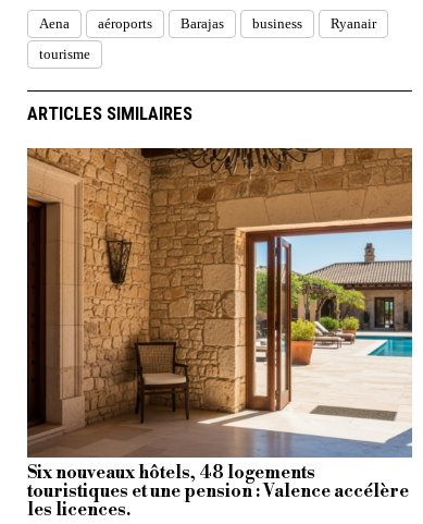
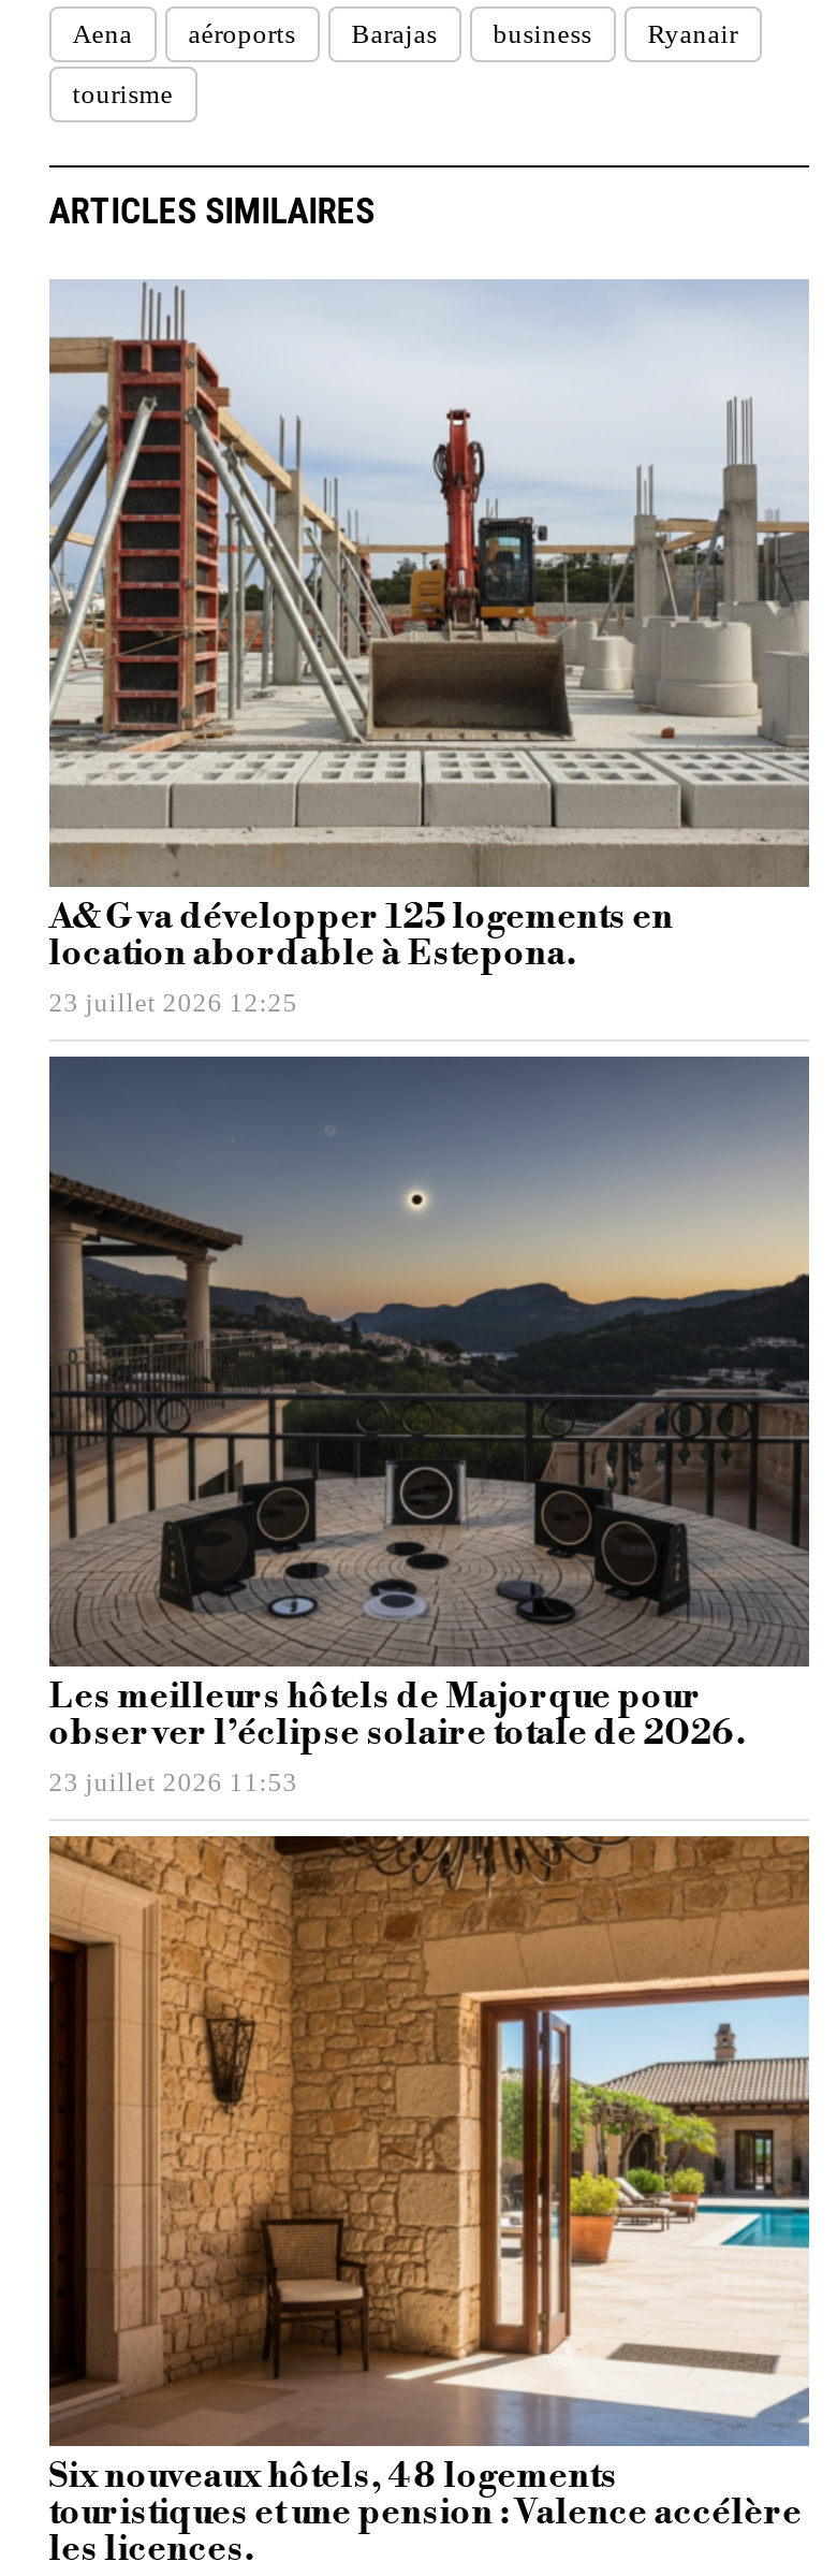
none -> [47,278,811,1019] [image] | A&G va développer 125 logements en | location abordable à Estepona. | 23 juillet 2026 12:25
none -> [47,1053,811,1798] [image] | Les meilleurs hôtels de Majorque pour | observer l’éclipse solaire totale de 2026. | 23 juillet 2026 11:53

